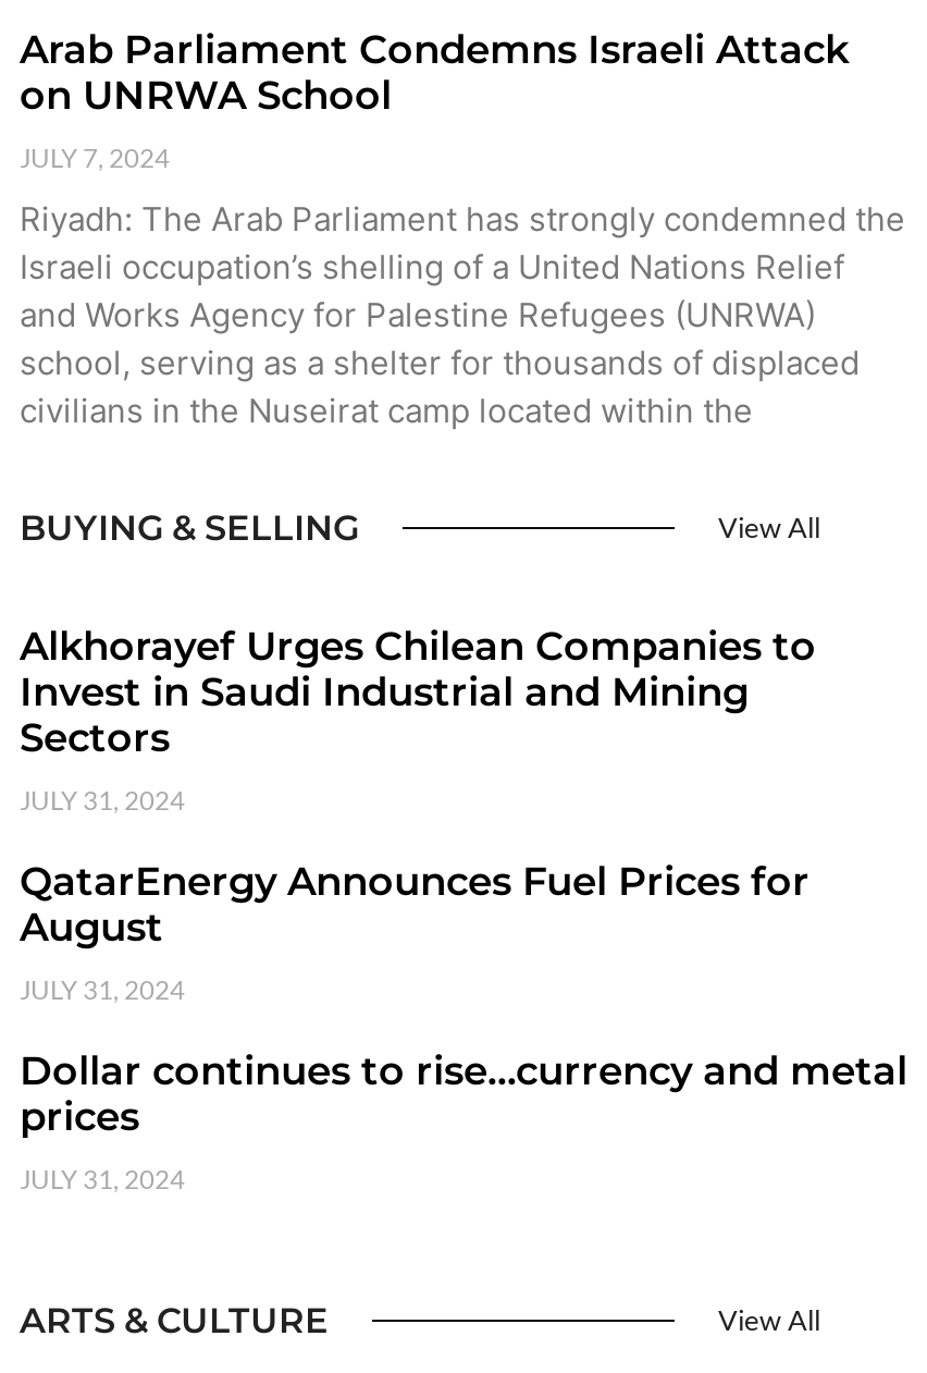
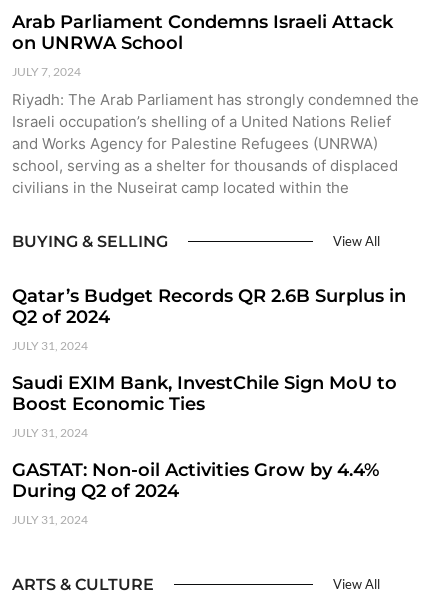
[20,622,816,762] Alkhorayef Urges Chilean Companies to | Invest in Saudi Industrial and Mining | Sectors -> [12,285,406,328] Qatar’s Budget Records QR 2.6B Surplus in | Q2 of 2024
[20,858,809,951] QatarEnergy Announces Fuel Prices for | August -> [12,372,397,415] Saudi EXIM Bank, InvestChile Sign MoU to | Boost Economic Ties
[20,1047,907,1141] Dollar continues to rise…currency and metal | prices -> [12,459,379,502] GASTAT: Non-oil Activities Grow by 4.4% | During Q2 of 2024

